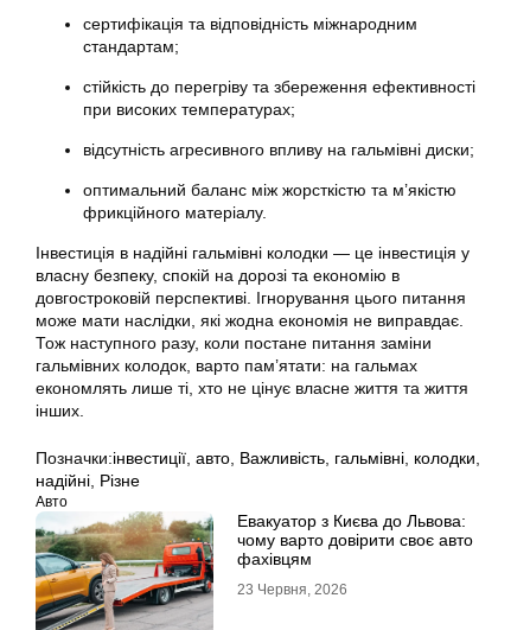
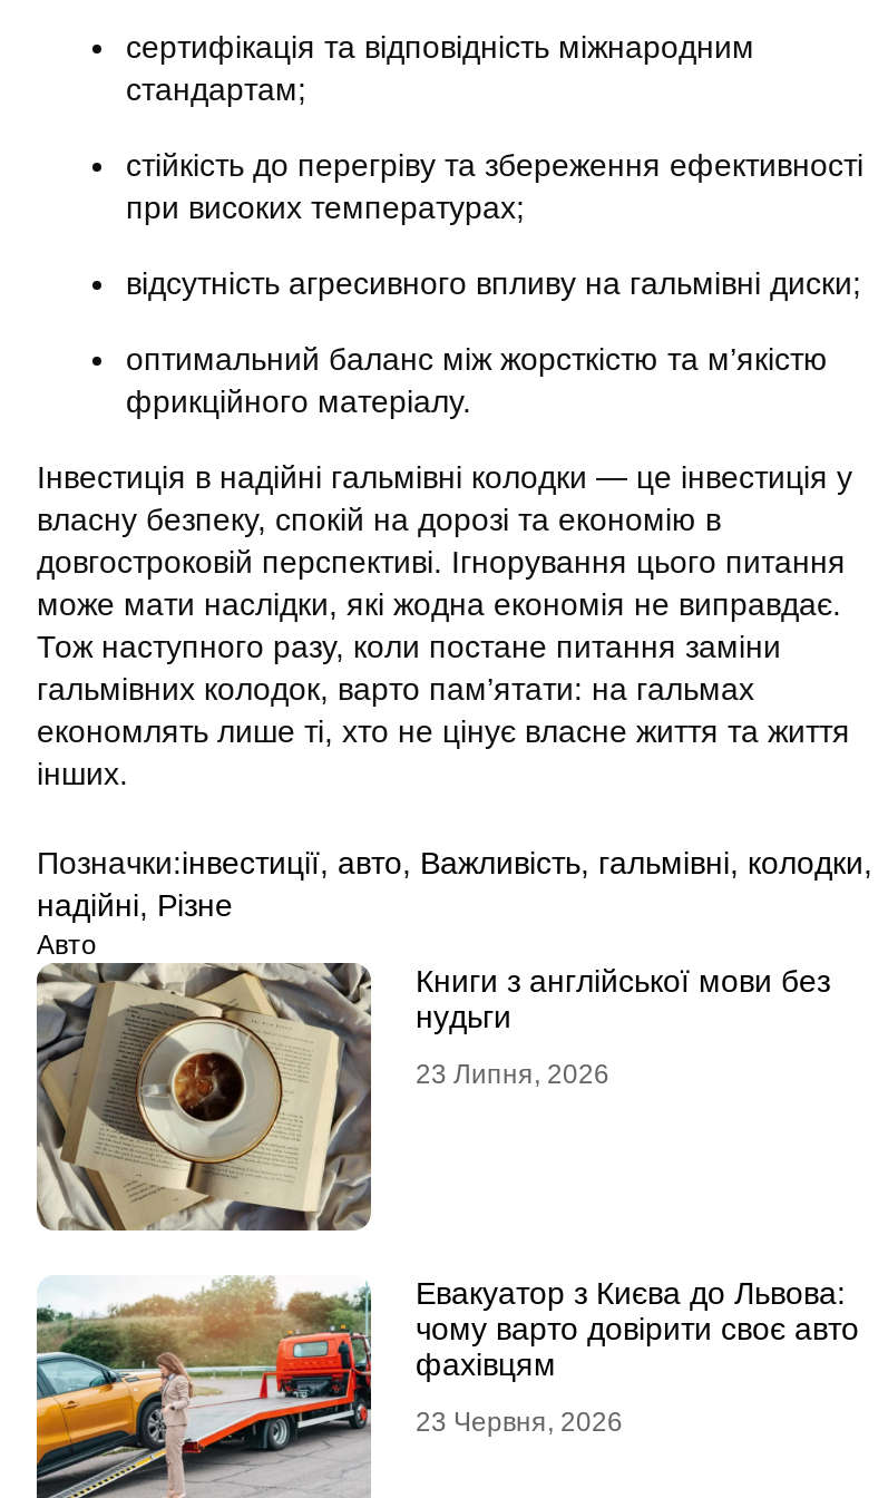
none -> [35,961,830,1233] [image] | Книги з англійської мови без | нудьги | 23 Липня, 2026

